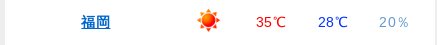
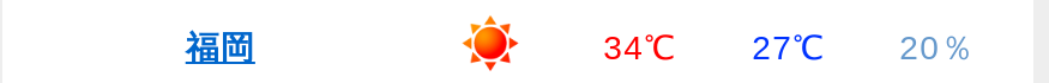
[256,14,286,30] 35℃ -> [603,28,677,65] 34℃
[318,14,348,30] 28℃ -> [752,28,825,65] 27℃

